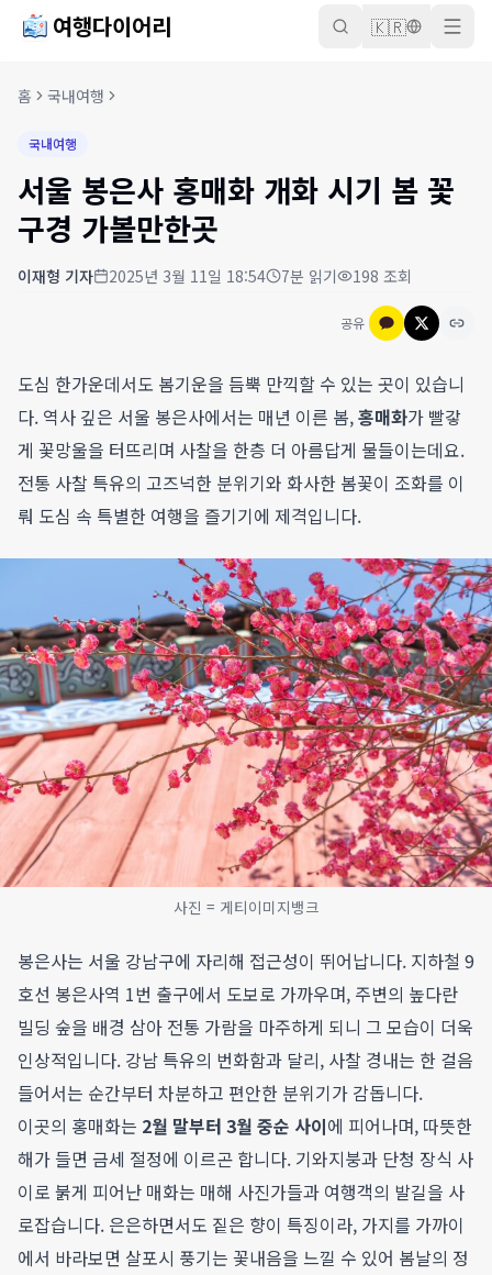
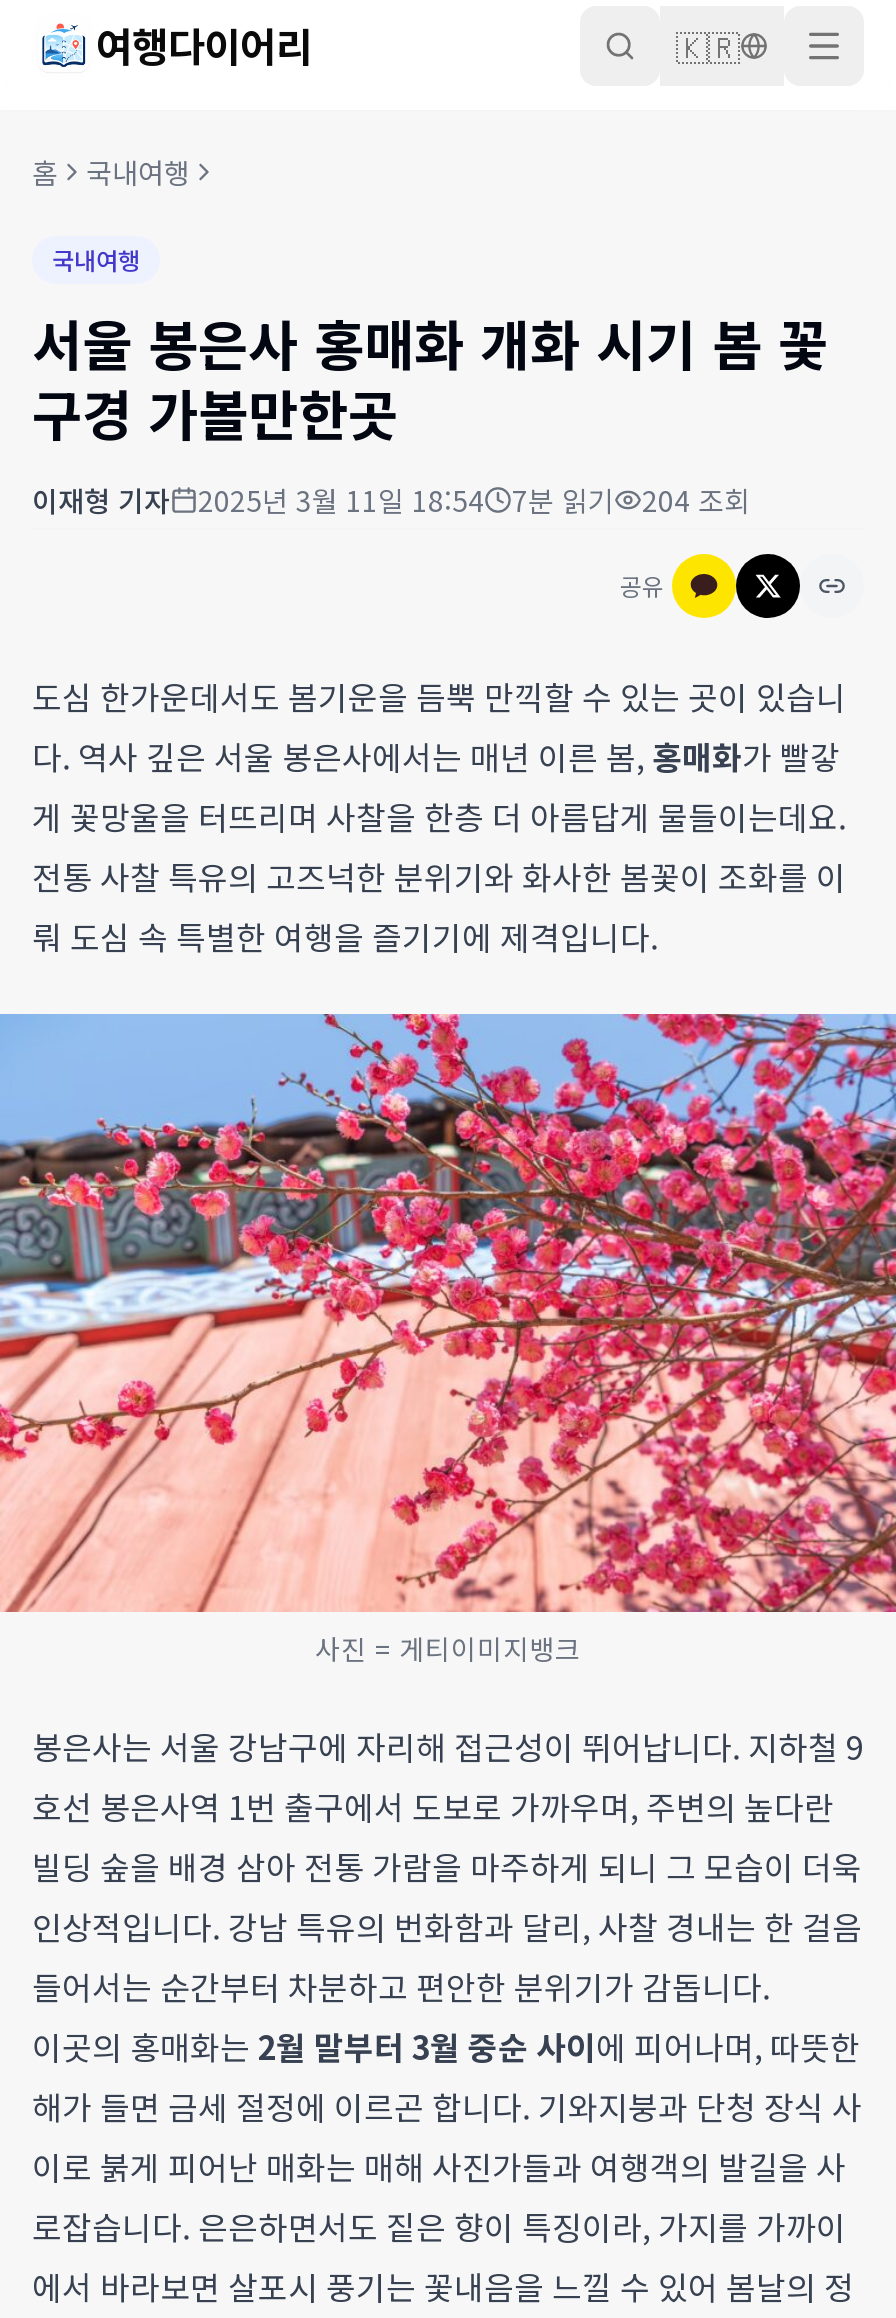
[353,265,412,287] 198 조회 -> [642,480,750,520] 204 조회

